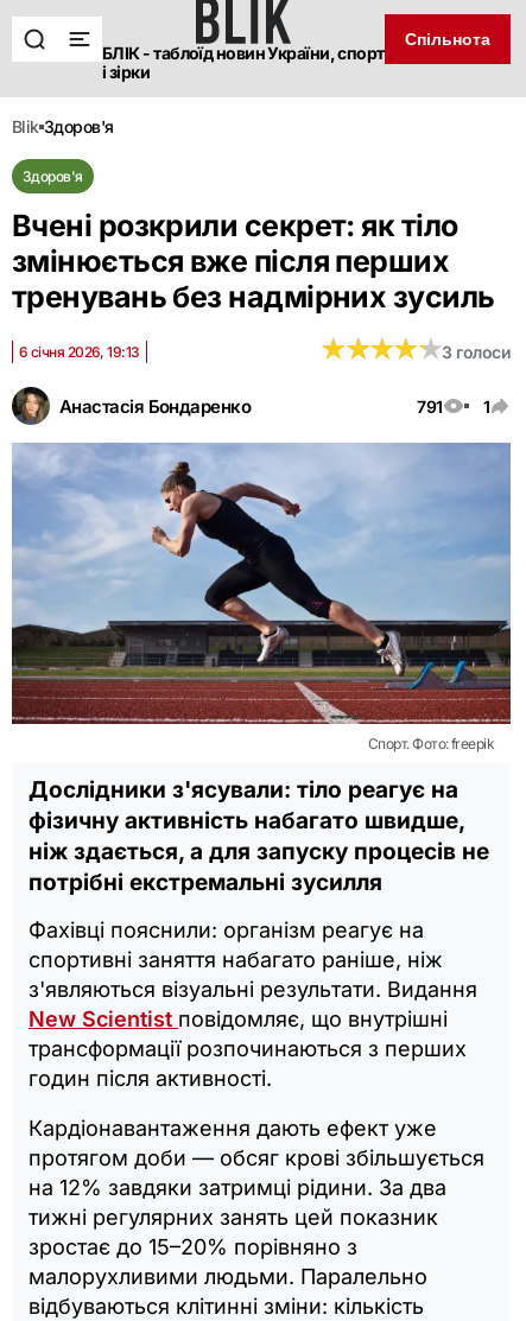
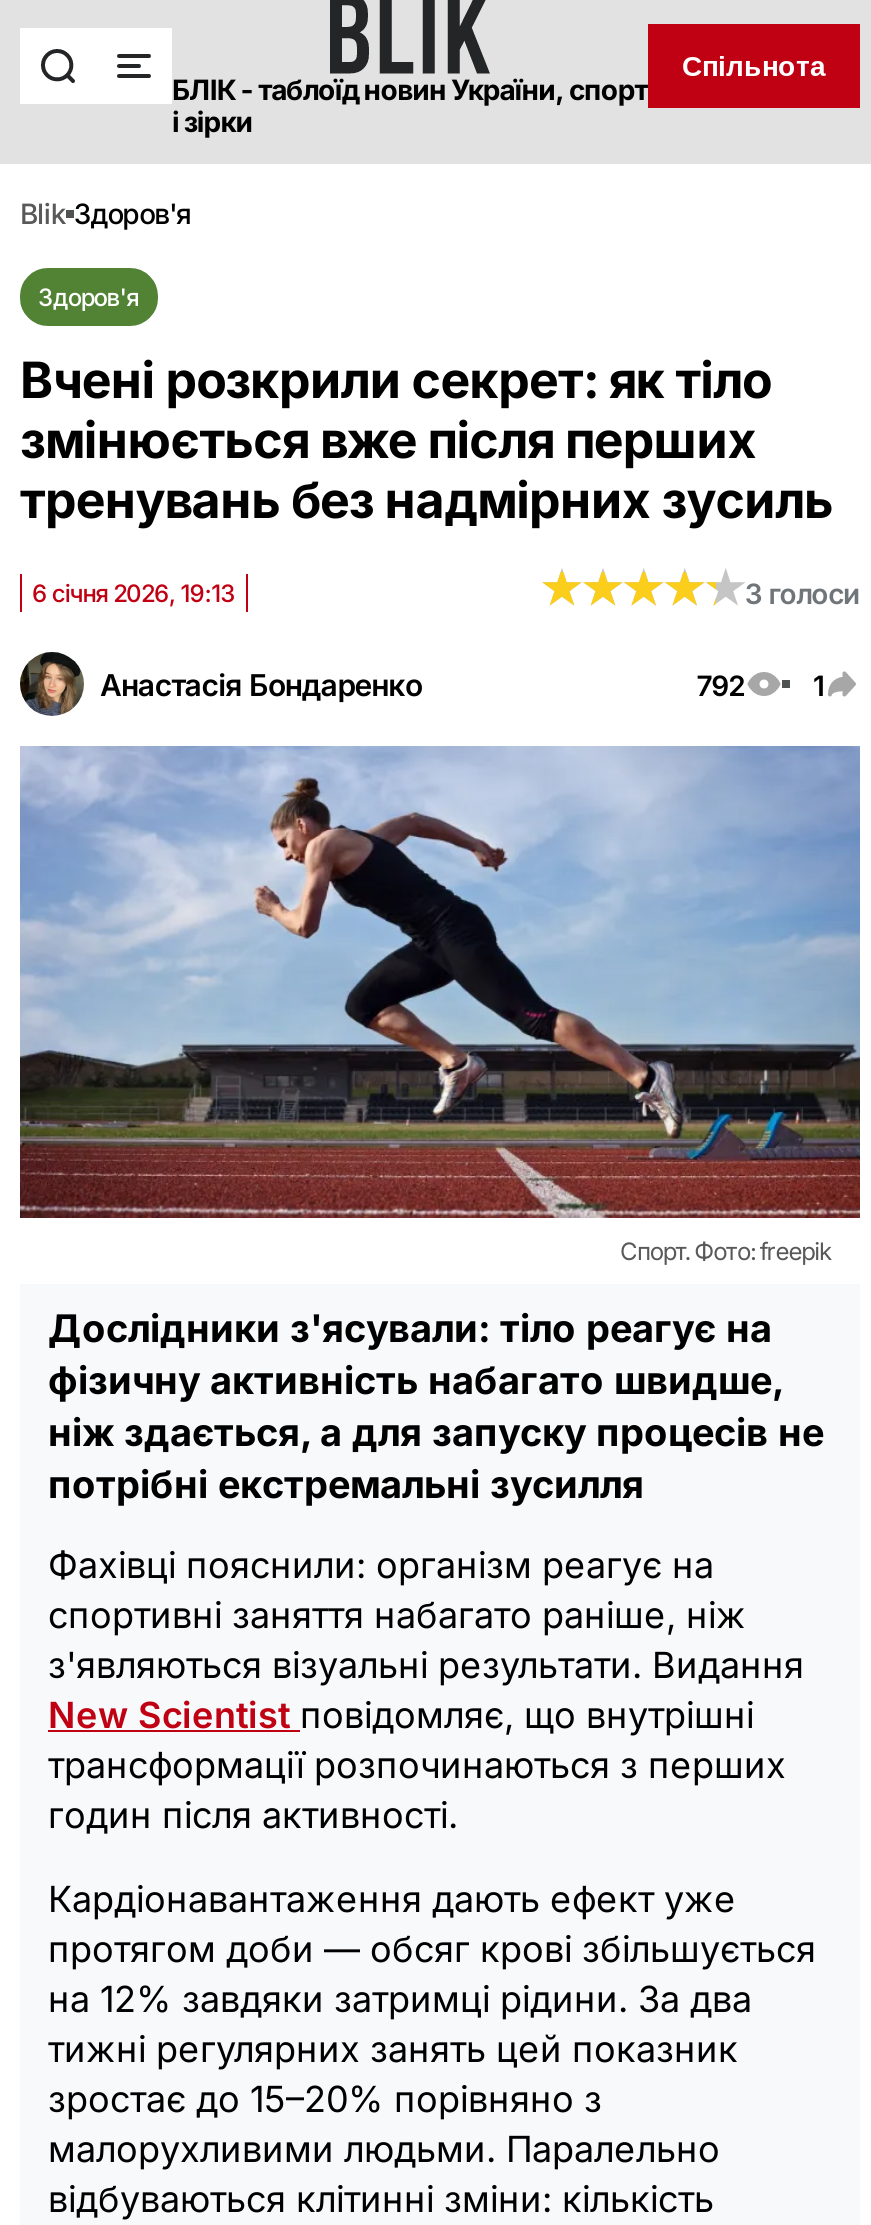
[417,396,489,416] 791 1 -> [696,667,824,701] 792 1

